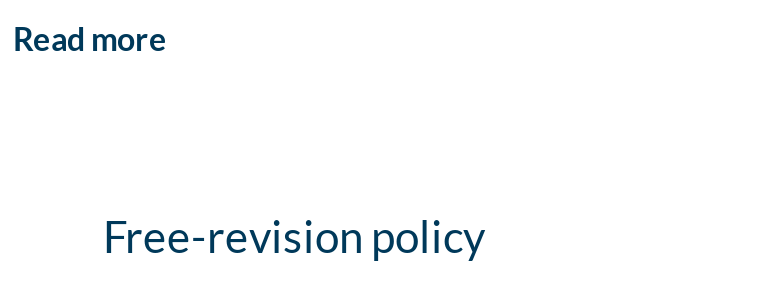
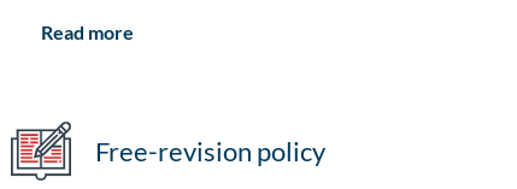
none -> [10,120,72,182] [image]

